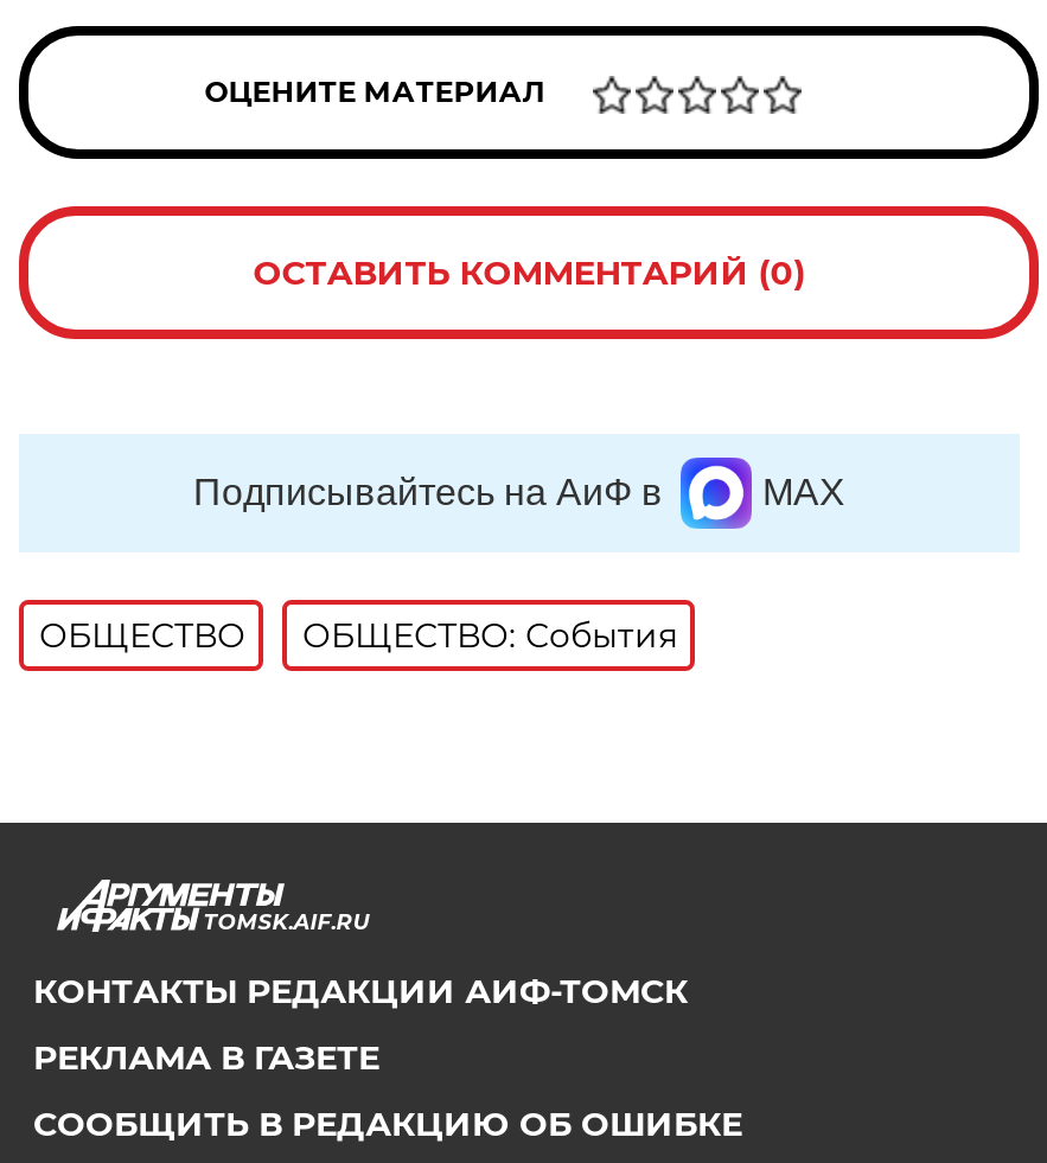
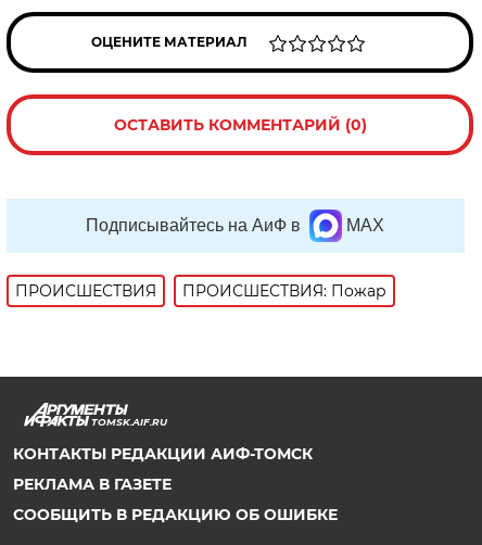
[39,615,677,657] ОБЩЕСТВО | ОБЩЕСТВО: События -> [16,282,387,301] ПРОИСШЕСТВИЯ | ПРОИСШЕСТВИЯ: Пожар

